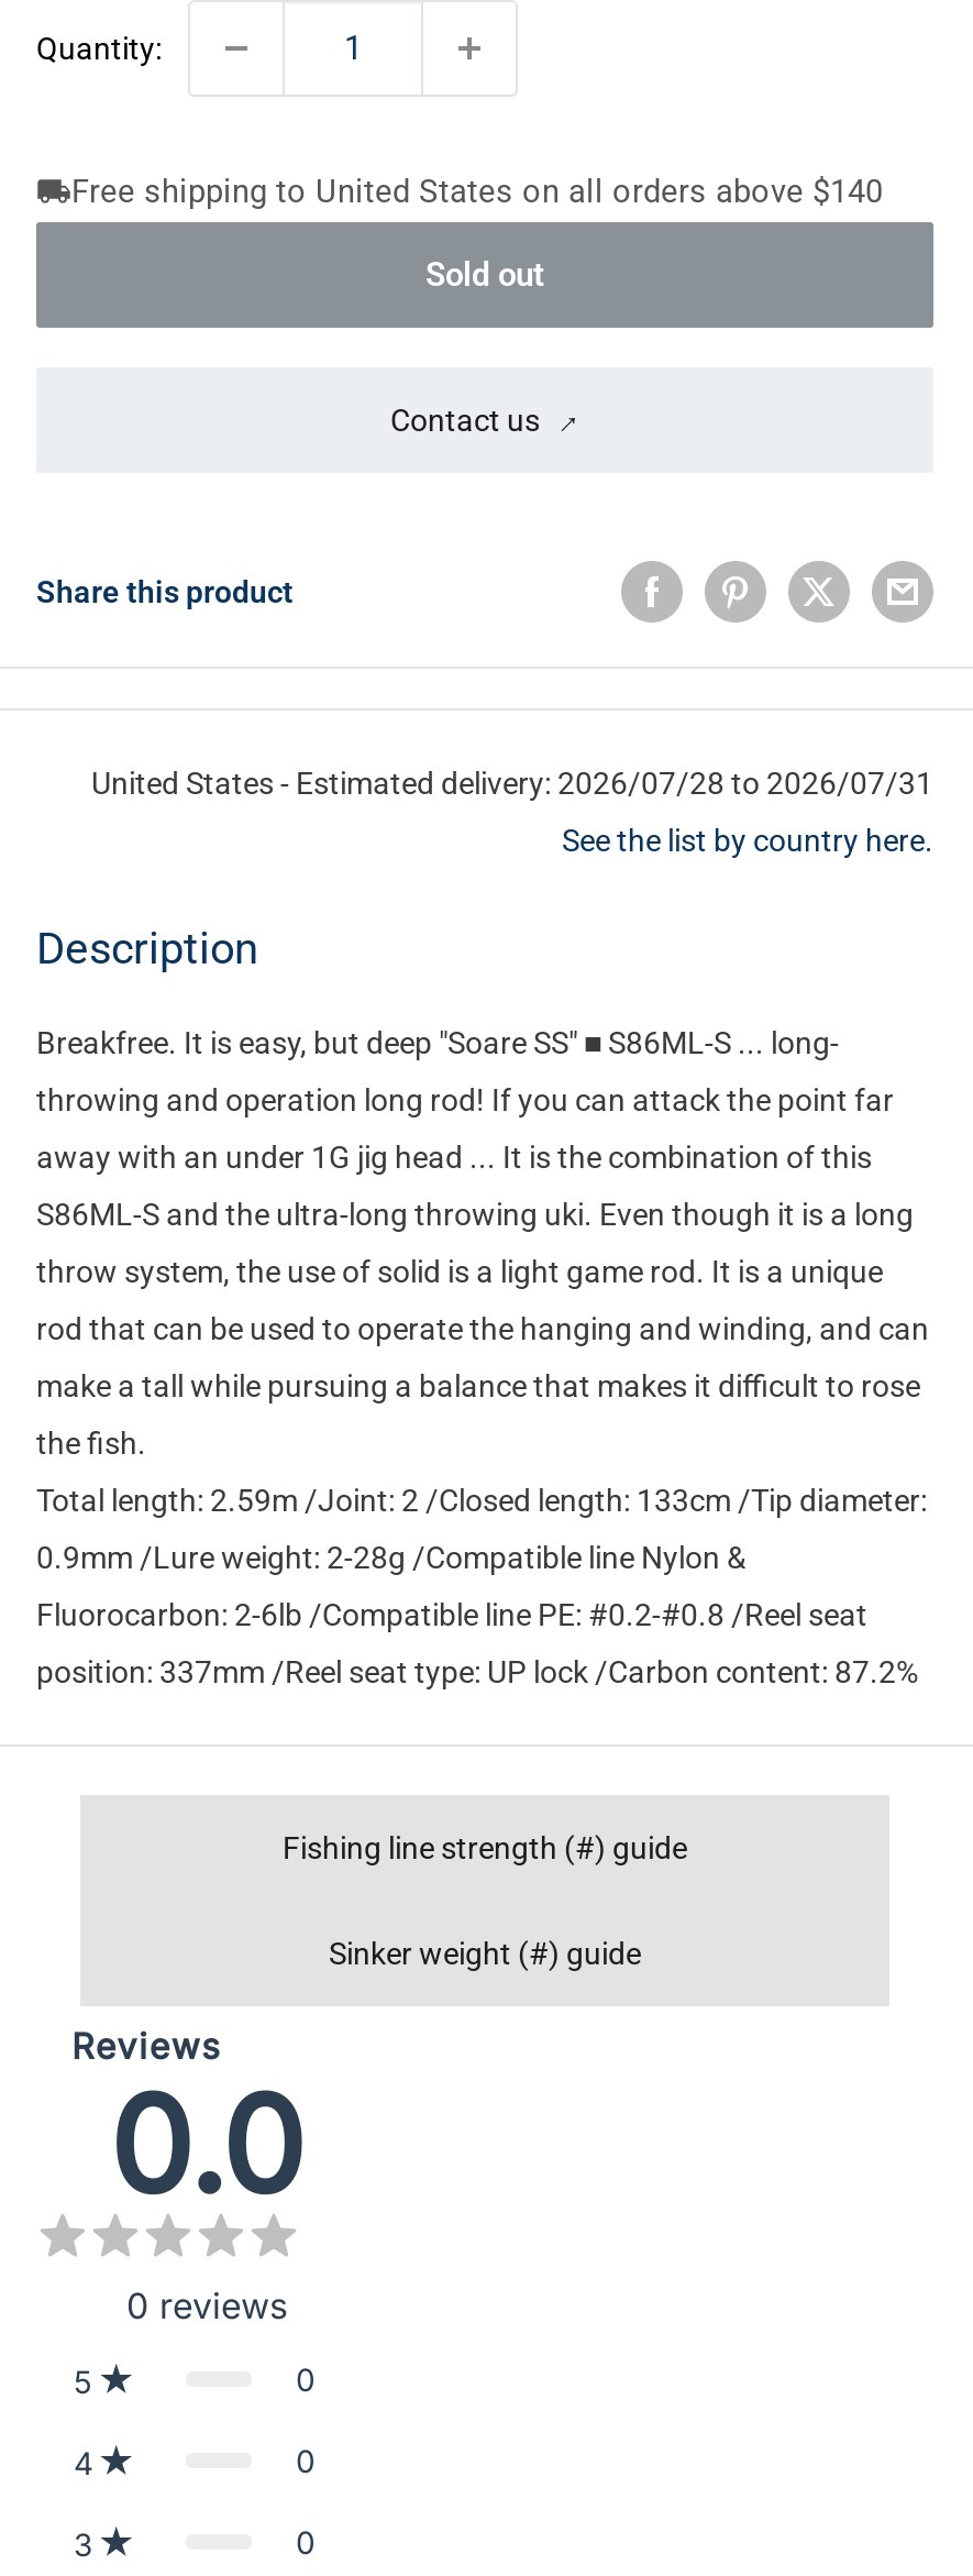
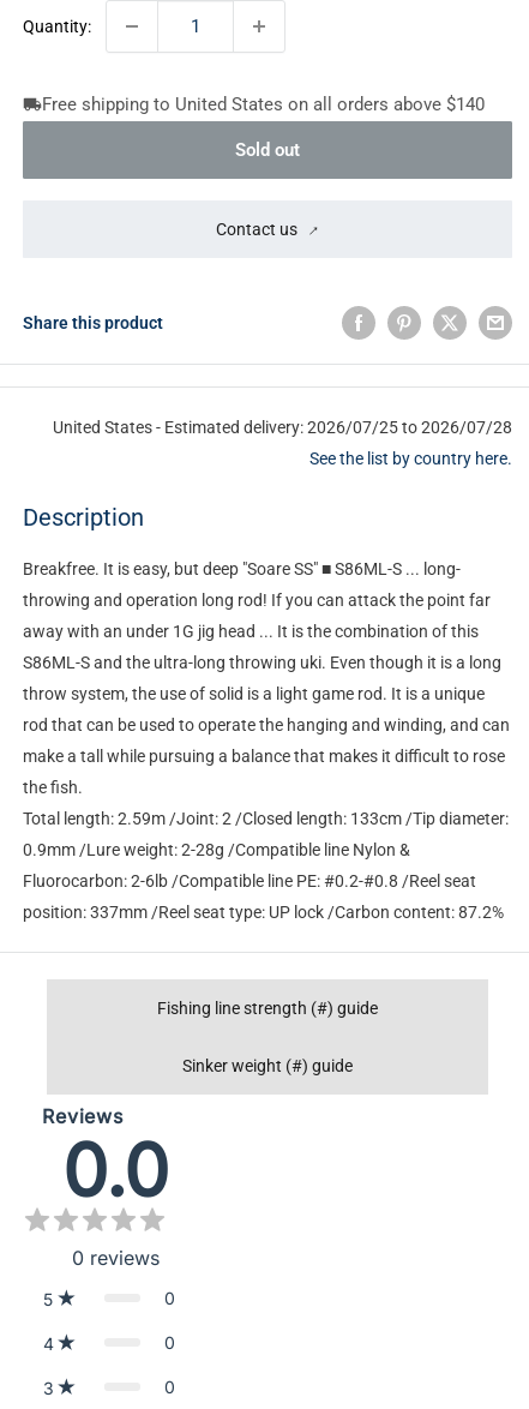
[91,765,933,800] United States - Estimated delivery: 2026/07/28 to 2026/07/31 -> [53,417,512,437] United States - Estimated delivery: 2026/07/25 to 2026/07/28

